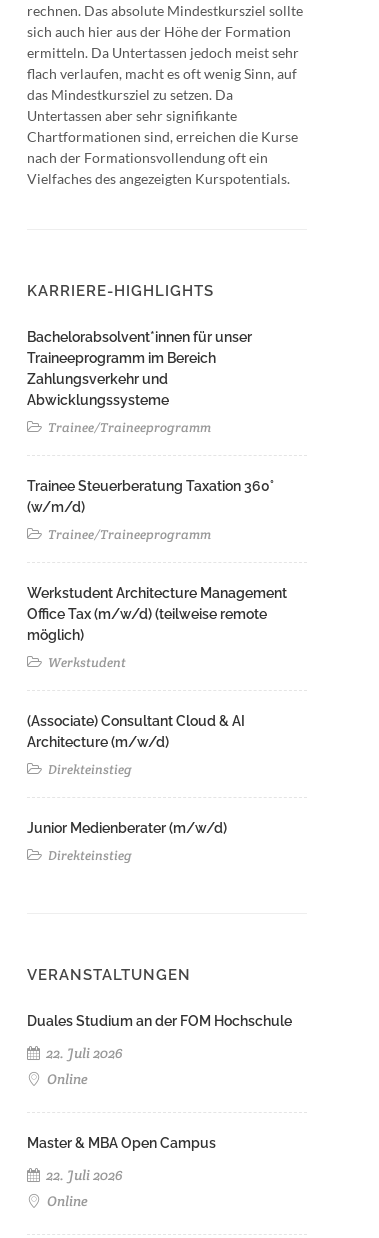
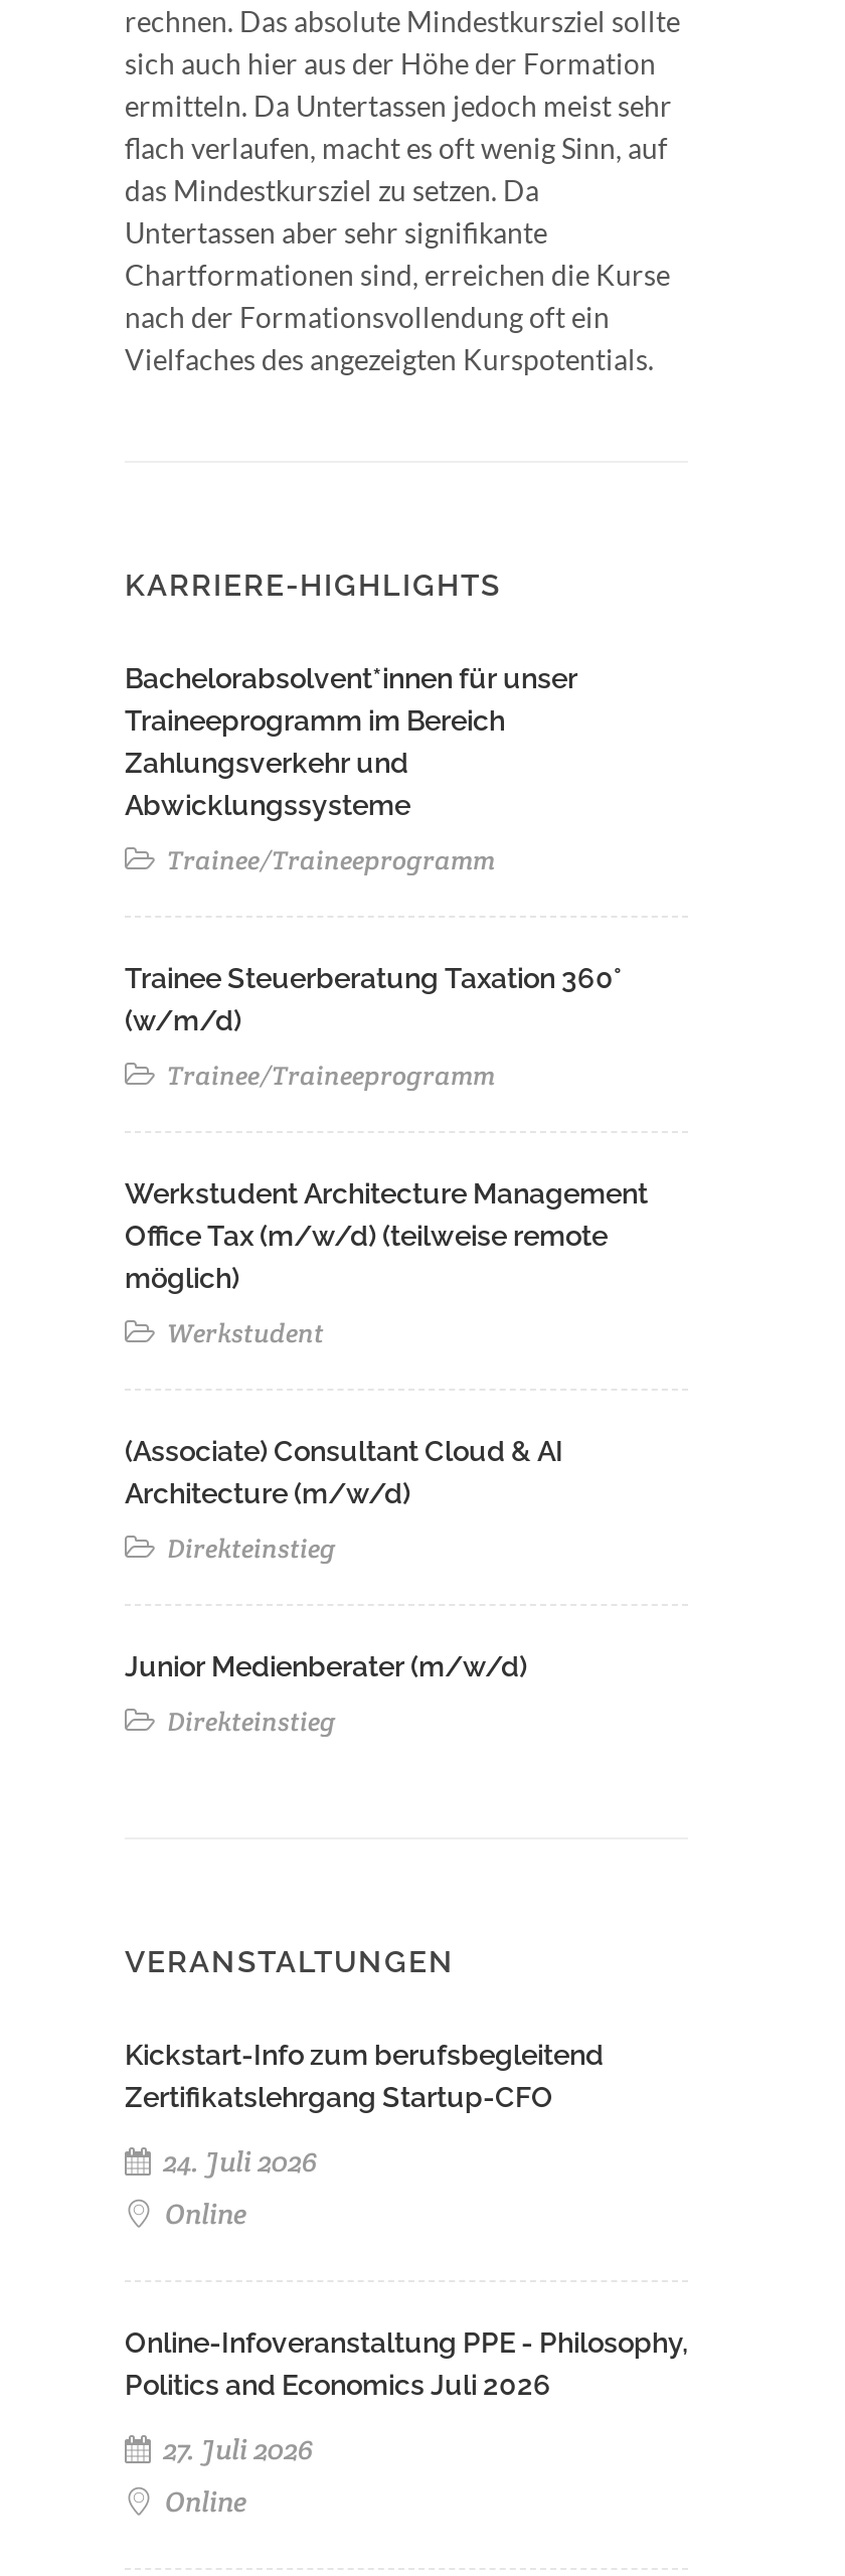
[27,1013,292,1029] Duales Studium an der FOM Hochschule -> [125,2039,604,2113] Kickstart-Info zum berufsbegleitend | Zertifikatslehrgang Startup-CFO
[43,1044,123,1062] 22. Juli 2026 -> [157,2143,318,2180] 24. Juli 2026
[27,1135,216,1151] Master & MBA Open Campus -> [125,2326,688,2401] Online-Infoveranstaltung PPE - Philosophy, | Politics and Economics Juli 2026
[43,1166,123,1184] 22. Juli 2026 -> [157,2431,314,2467] 27. Juli 2026

